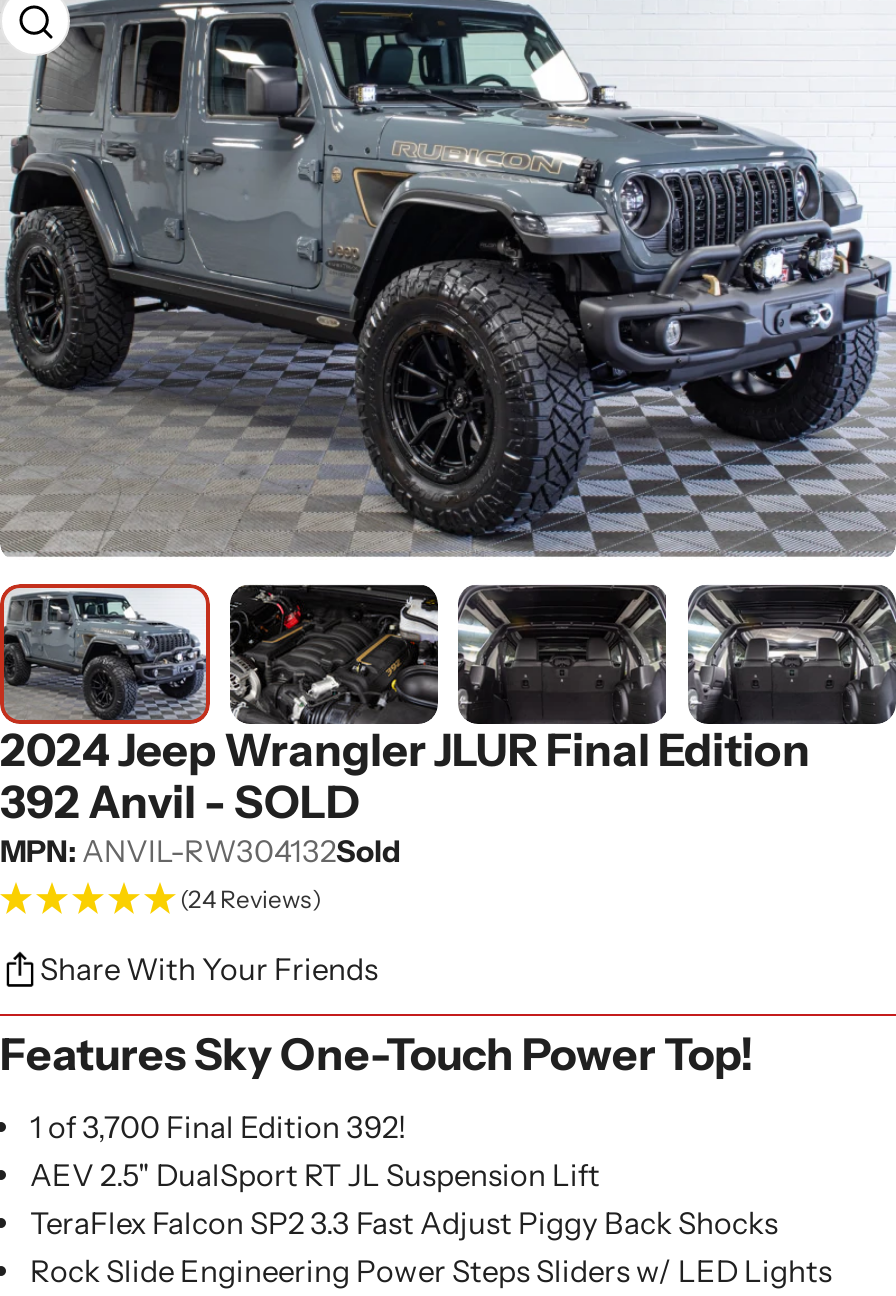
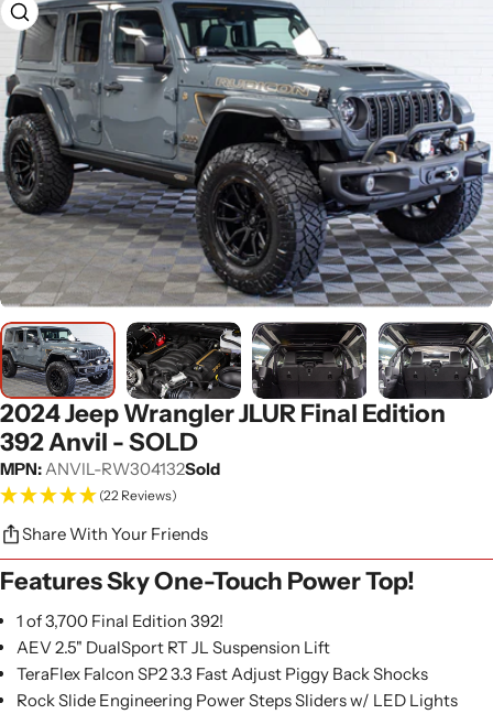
[180,883,322,913] (24 Reviews) -> [99,487,177,503] (22 Reviews)

